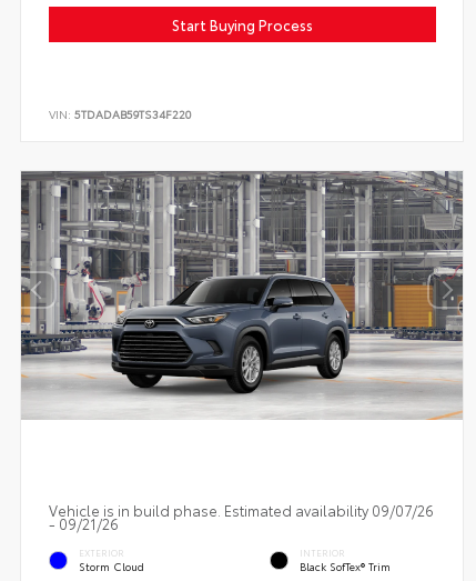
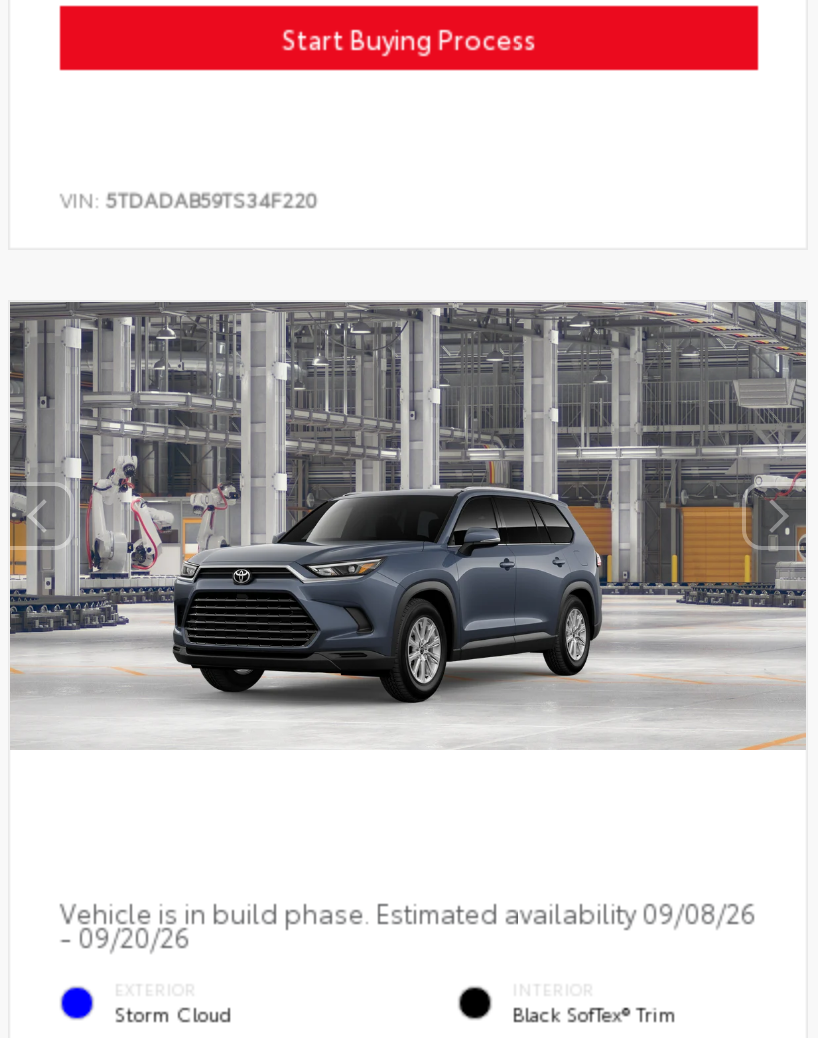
[49,500,434,520] Vehicle is in build phase. Estimated availability 09/07/26 -> [60,894,756,930] Vehicle is in build phase. Estimated availability 09/08/26
[49,513,119,533] - 09/21/26 -> [60,918,190,954] - 09/20/26

